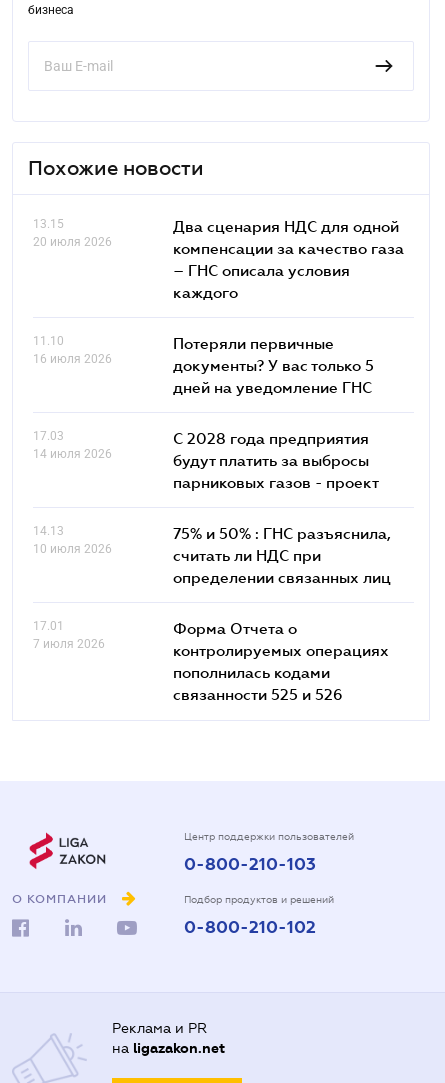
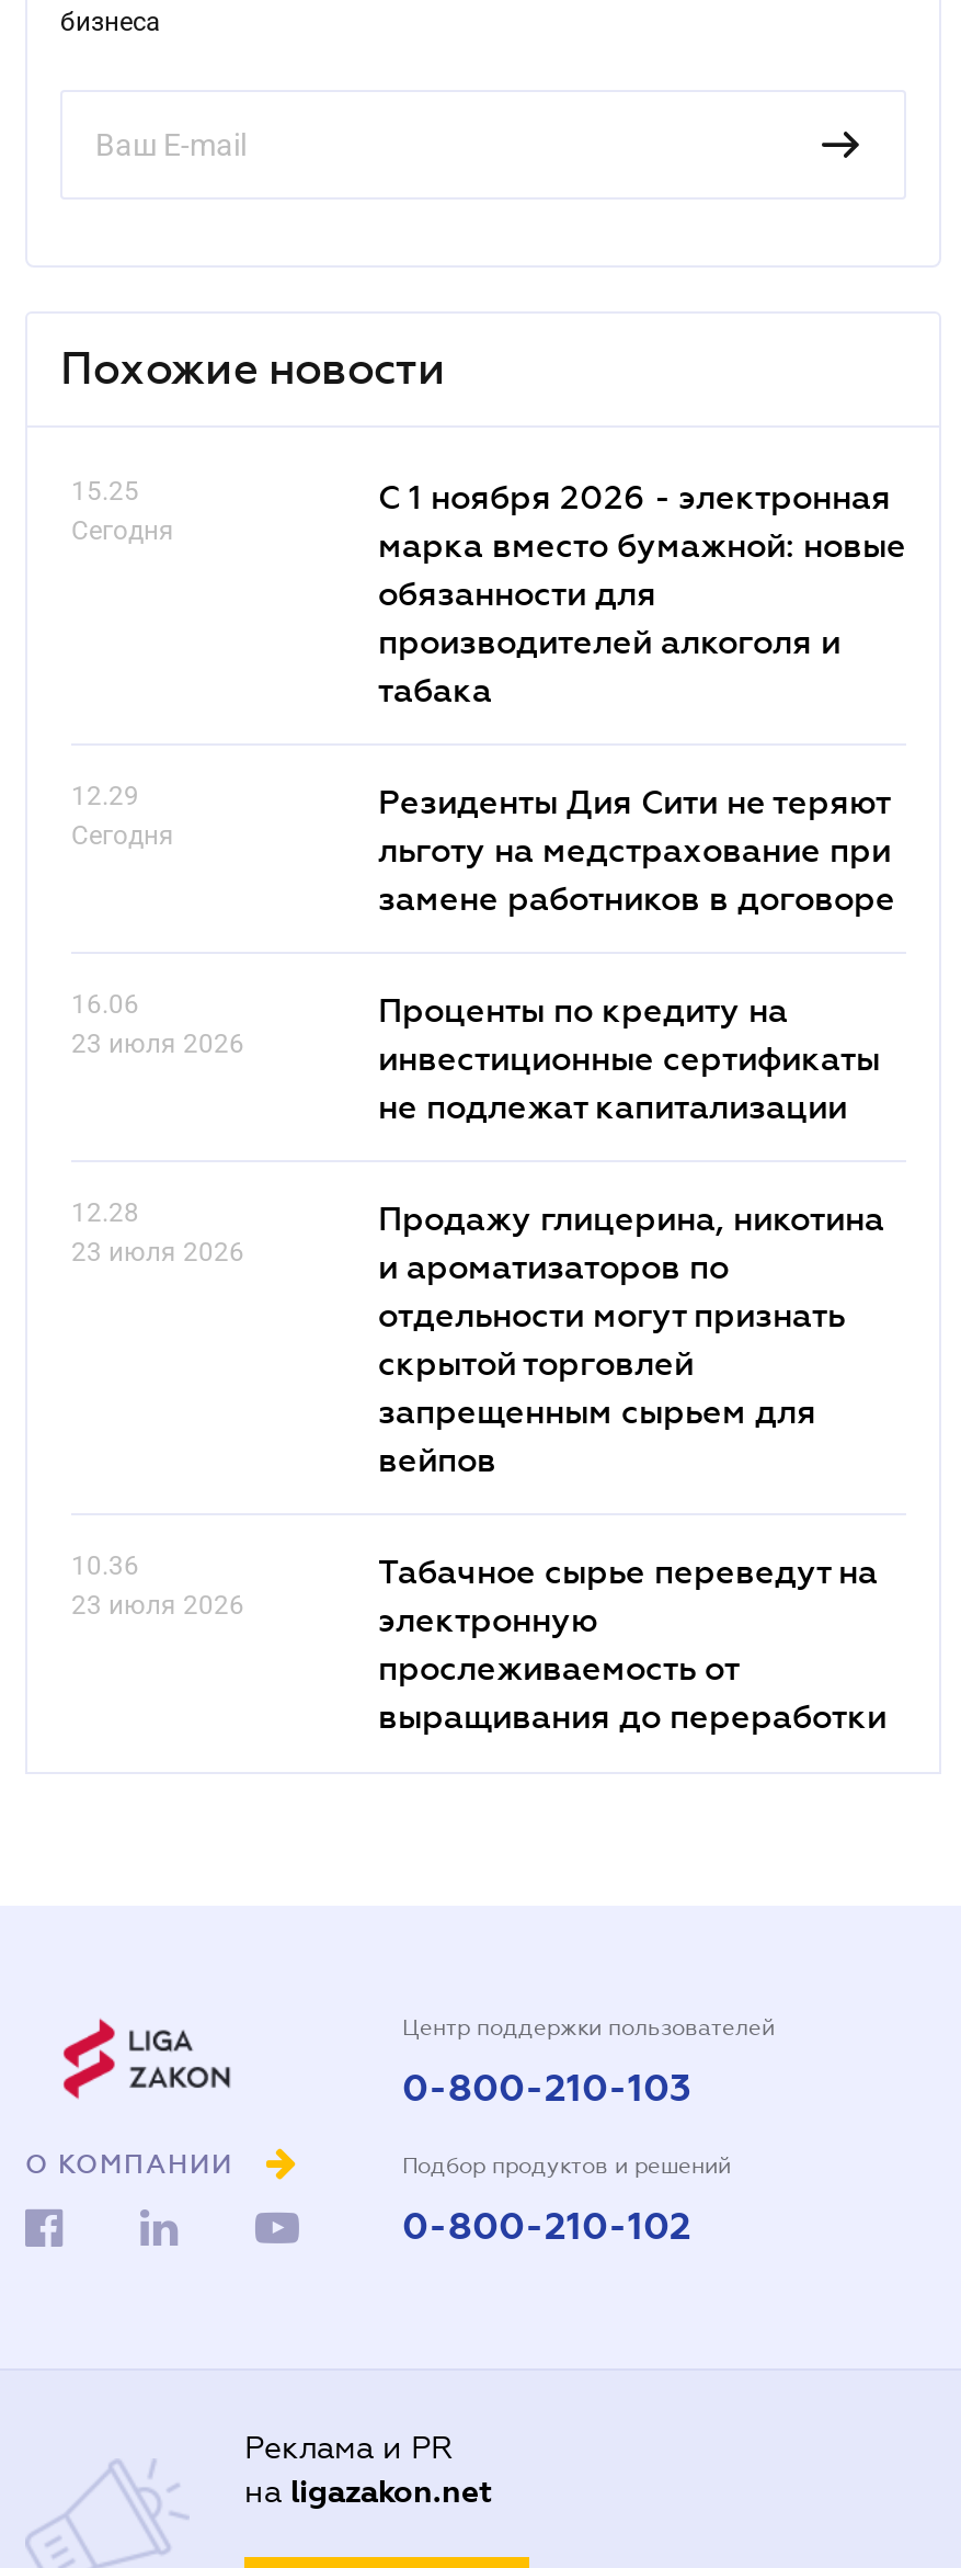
[33,217,112,249] 13.15 | 20 июля 2026 -> [71,475,174,545] 15.25 | Сегодня
[173,217,404,301] Два сценария НДС для одной | компенсации за качество газа | – ГНС описала условия | каждого -> [378,475,906,708] С 1 ноября 2026 - электронная | марка вместо бумажной: новые | обязанности для | производителей алкоголя и | табака
[33,334,112,366] 11.10 | 16 июля 2026 -> [71,780,174,850] 12.29 | Сегодня
[173,334,374,396] Потеряли первичные | документы? У вас только 5 | дней на уведомление ГНС -> [378,780,895,916] Резиденты Дия Сити не теряют | льготу на медстрахование при | замене работников в договоре
[33,429,112,461] 17.03 | 14 июля 2026 -> [71,988,244,1059] 16.06 | 23 июля 2026
[173,429,379,491] С 2028 года предприятия | будут платить за выбросы | парниковых газов - проект -> [378,988,880,1124] Проценты по кредиту на | инвестиционные сертификаты | не подлежат капитализации
[33,524,112,556] 14.13 | 10 июля 2026 -> [71,1197,244,1267] 12.28 | 23 июля 2026
[173,524,391,586] 75% и 50% : ГНС разъяснила, | считать ли НДС при | определении связанных лиц -> [378,1197,884,1477] Продажу глицерина, никотина | и ароматизаторов по | отдельности могут признать | скрытой торговлей | запрещенным сырьем для | вейпов
[33,619,105,651] 17.01 | 7 июля 2026 -> [71,1550,244,1620] 10.36 | 23 июля 2026
[173,619,389,703] Форма Отчета о | контролируемых операциях | пополнилась кодами | связанности 525 и 526 -> [378,1550,886,1734] Табачное сырье переведут на | электронную | прослеживаемость от | выращивания до переработки

